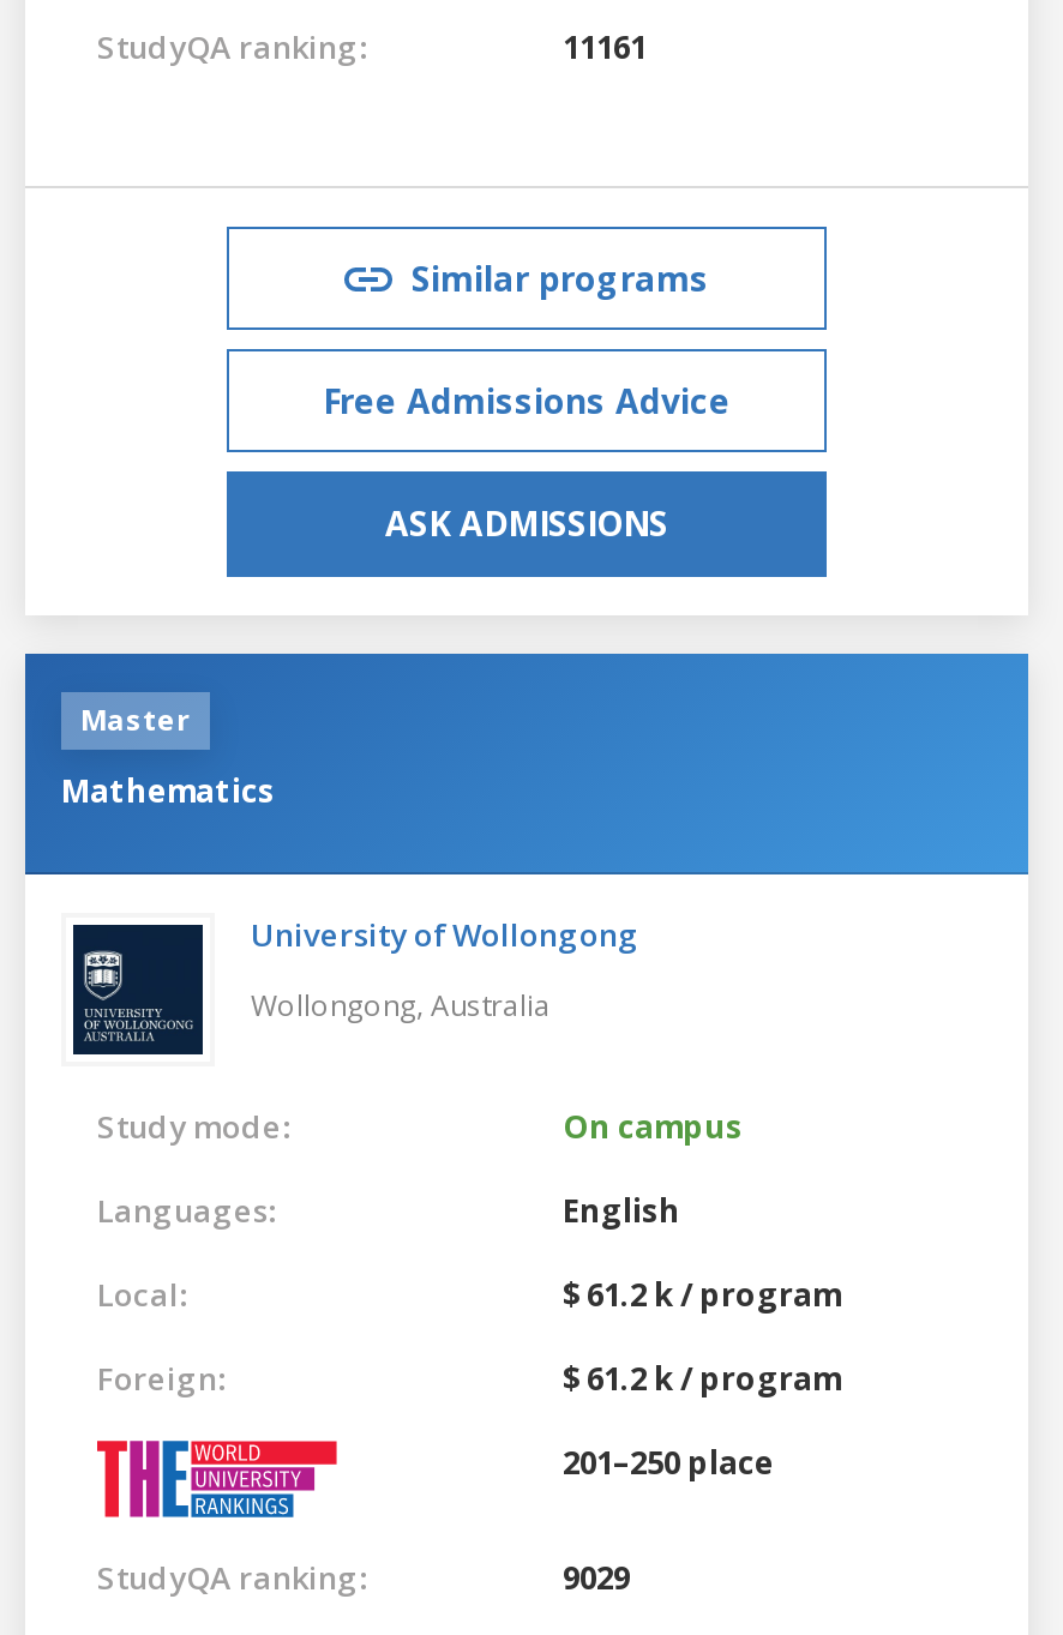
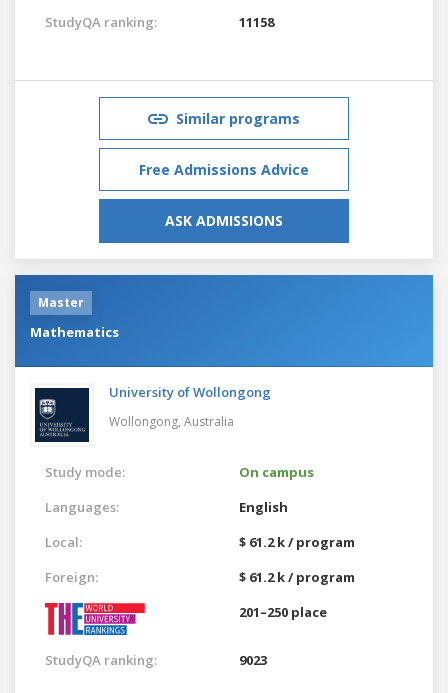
[563,25,647,68] 11161 -> [239,13,274,31] 11158
[563,1555,630,1599] 9029 -> [239,651,267,669] 9023

